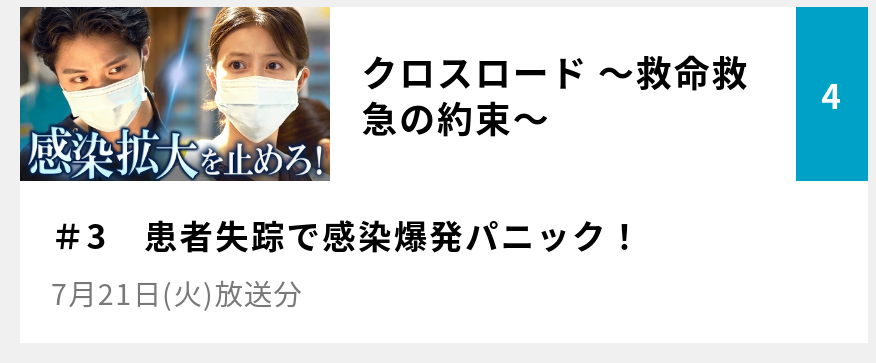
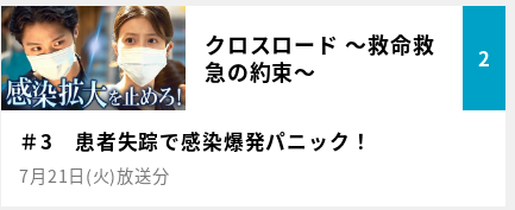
[362,45,843,119] クロスロード ～救命救 4 -> [204,28,491,72] クロスロード ～救命救 2

